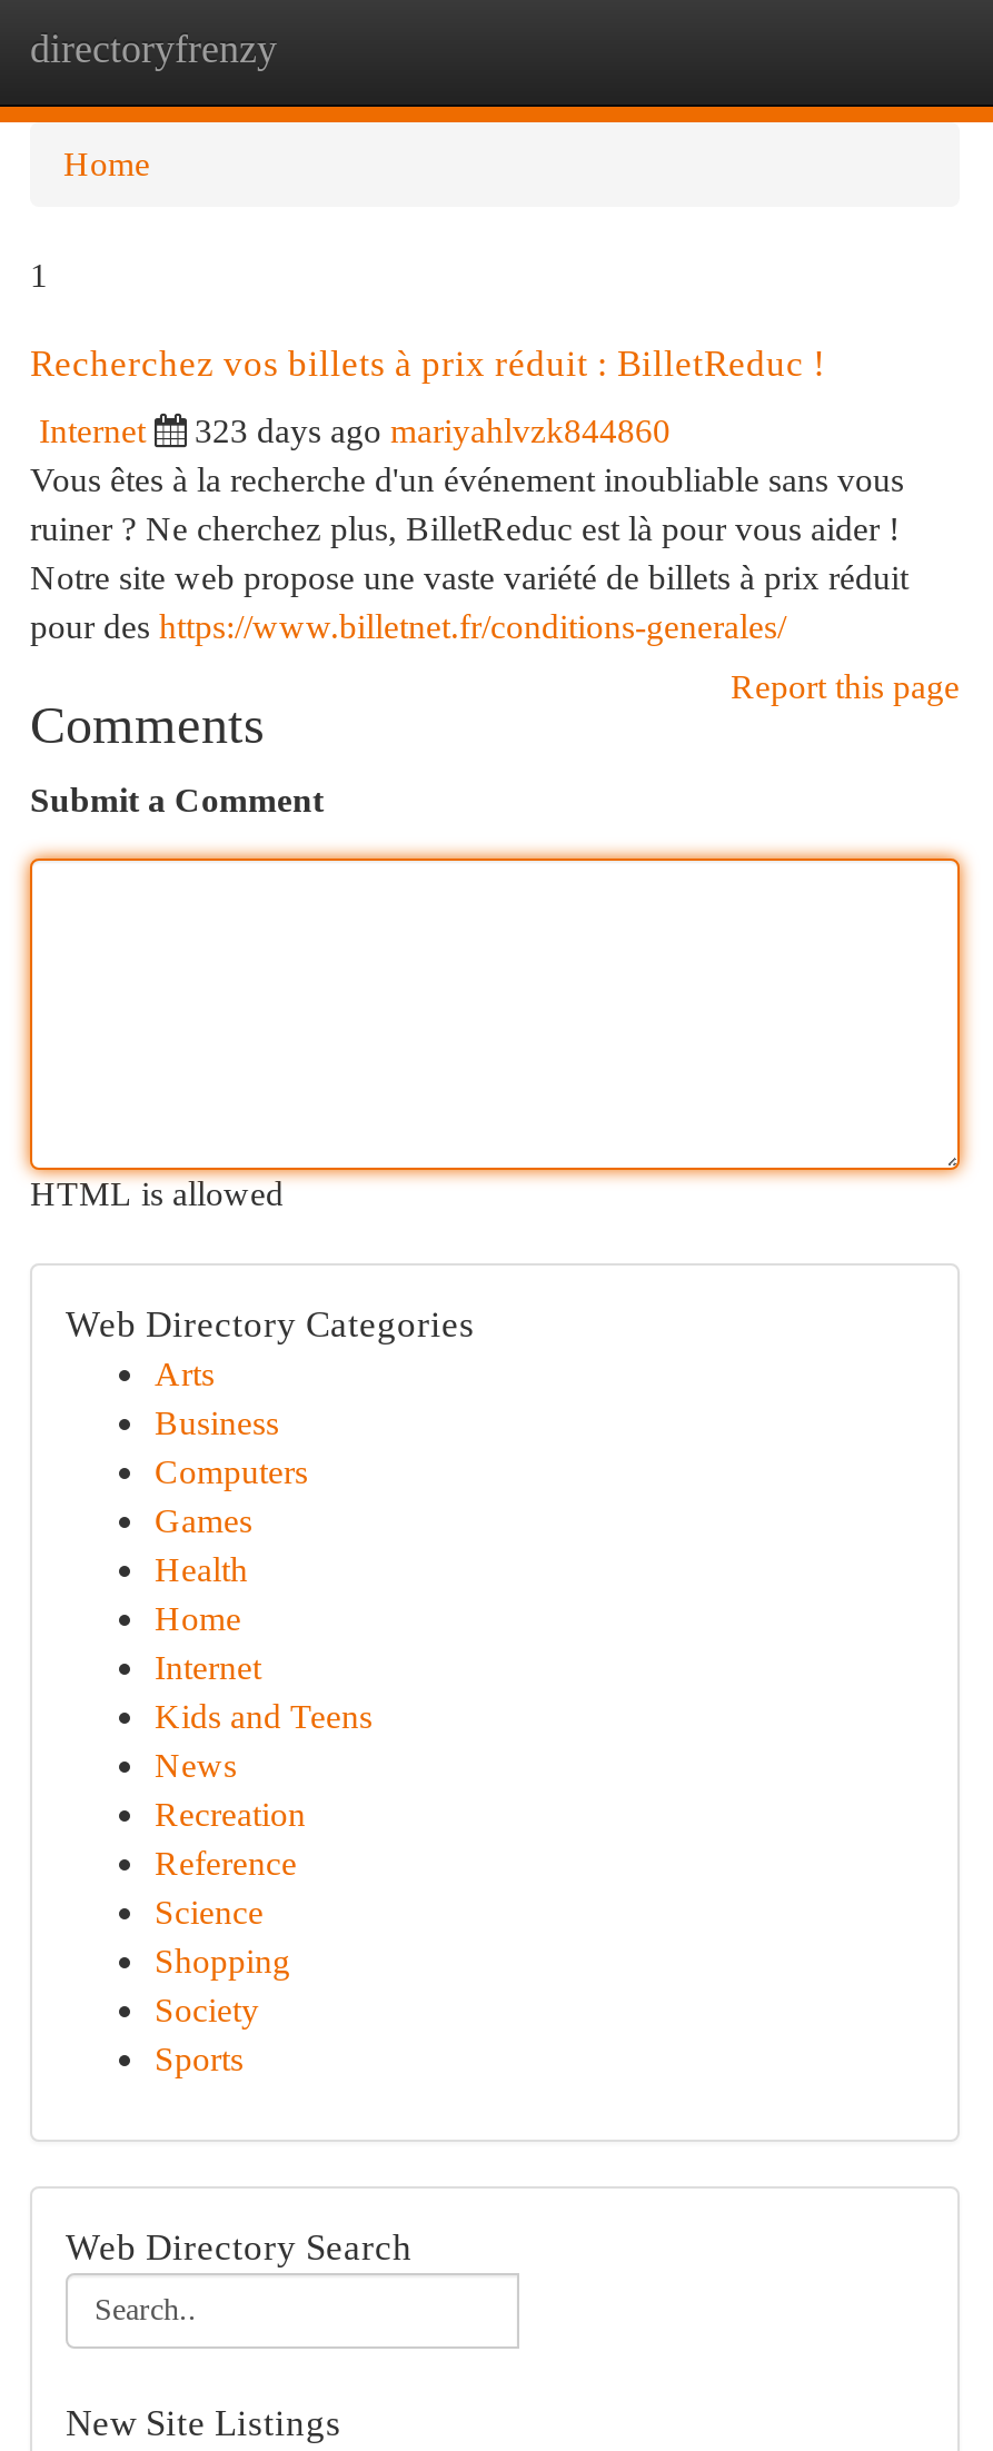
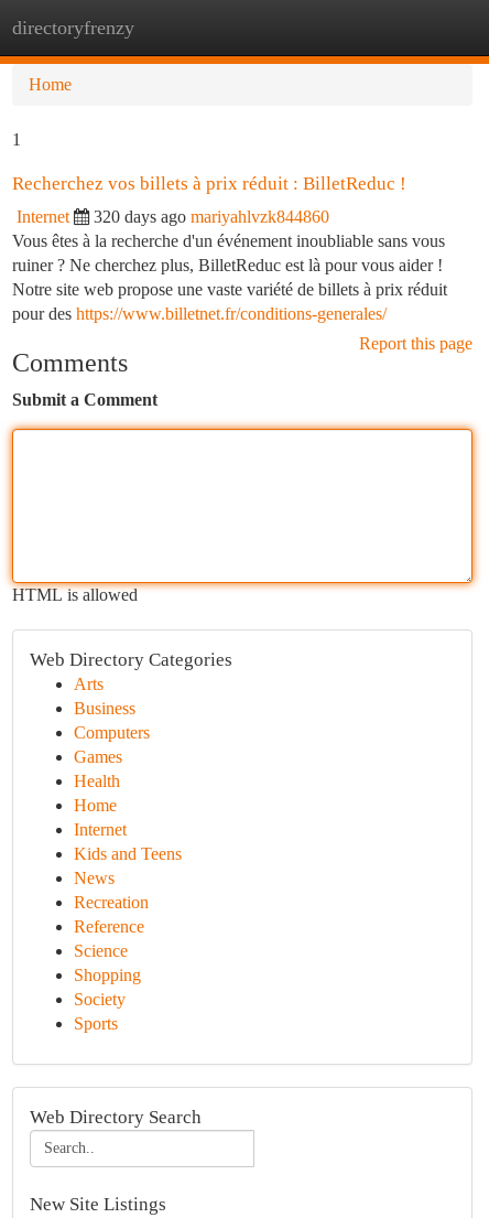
[195,411,671,449] 323 days ago mariyahlvzk844860 -> [94,207,329,226] 320 days ago mariyahlvzk844860

